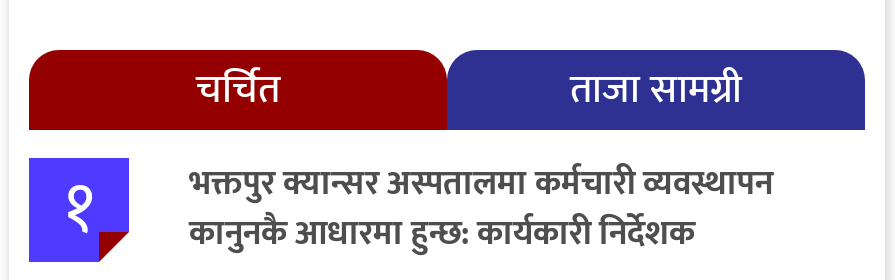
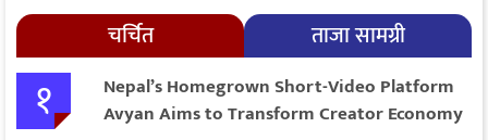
[189,155,773,261] भक्तपुर क्यान्सर अस्पतालमा कर्मचारी व्यवस्थापन | कानुनकै आधारमा हुन्छ: कार्यकारी निर्देशक -> [103,71,463,129] Nepal’s Homegrown Short-Video Platform | Avyan Aims to Transform Creator Economy

